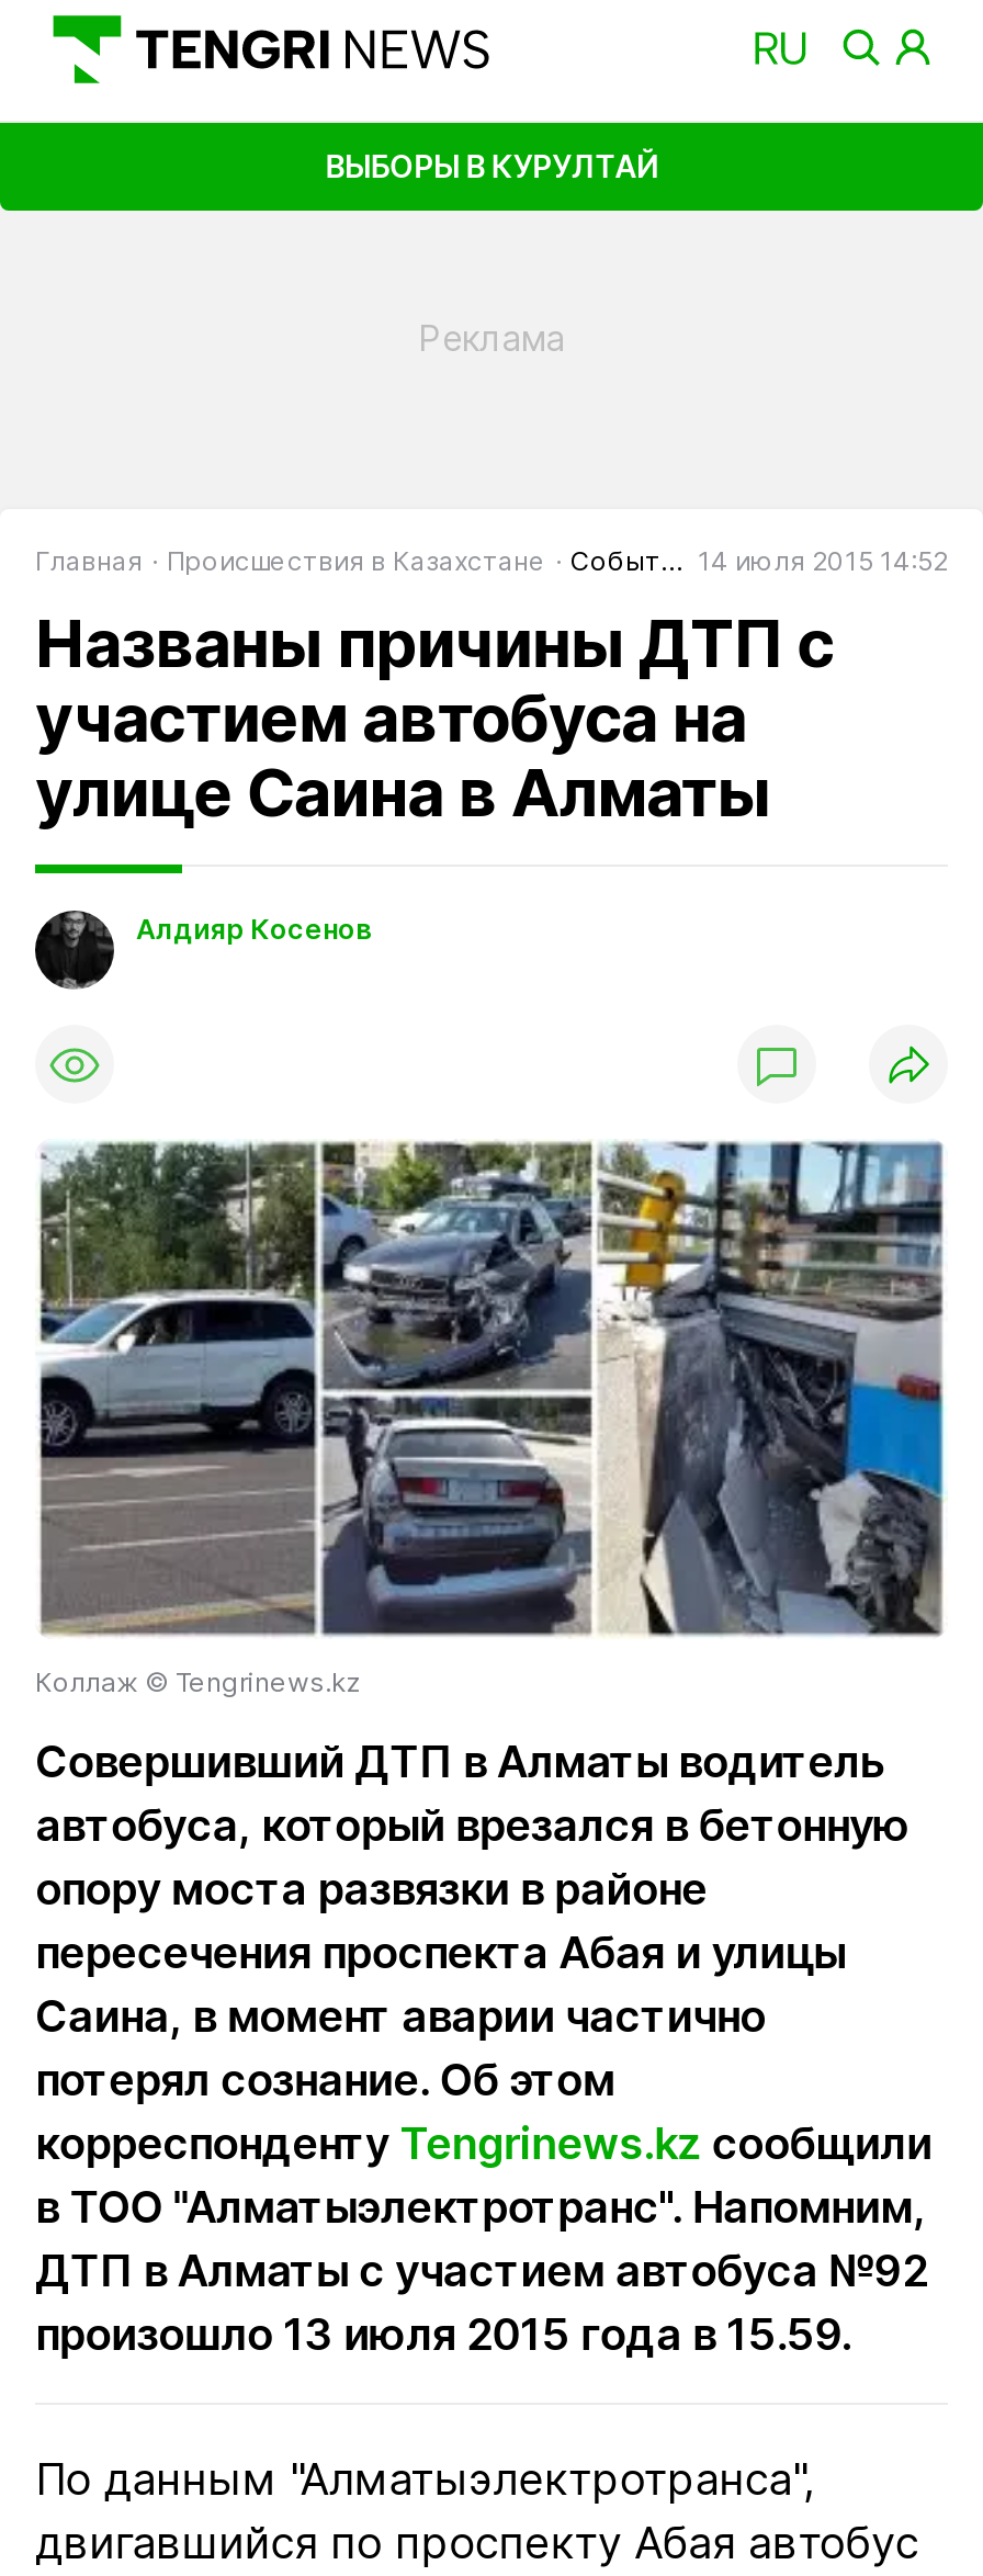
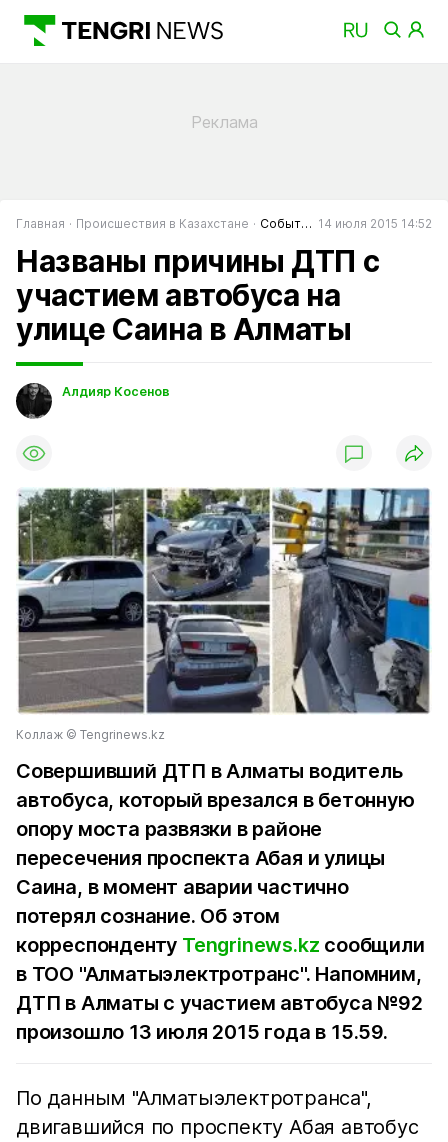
[325,146,658,184] ВЫБОРЫ В КУРУЛТАЙ -> none

